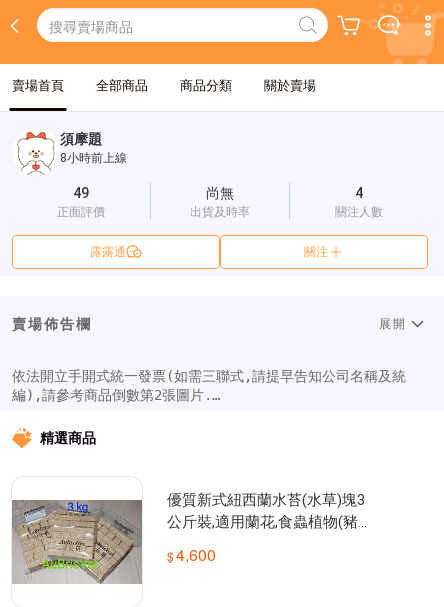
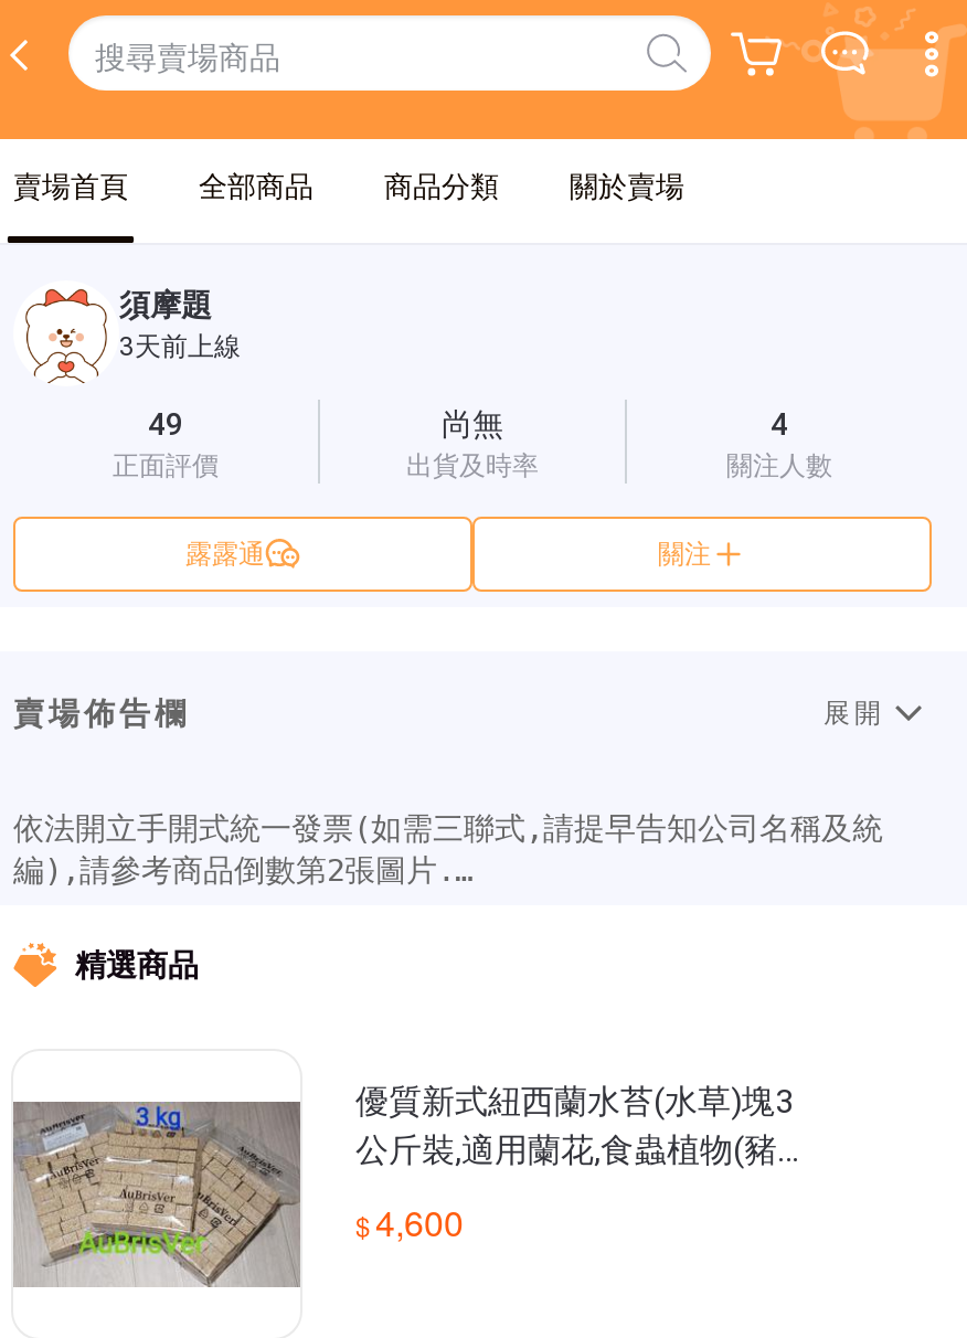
[60,151,127,165] 8小時前上線 -> [119,331,241,362] 3天前上線

